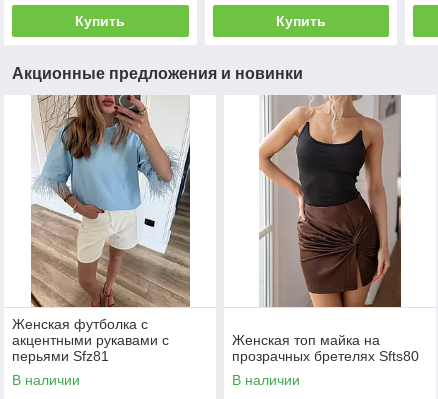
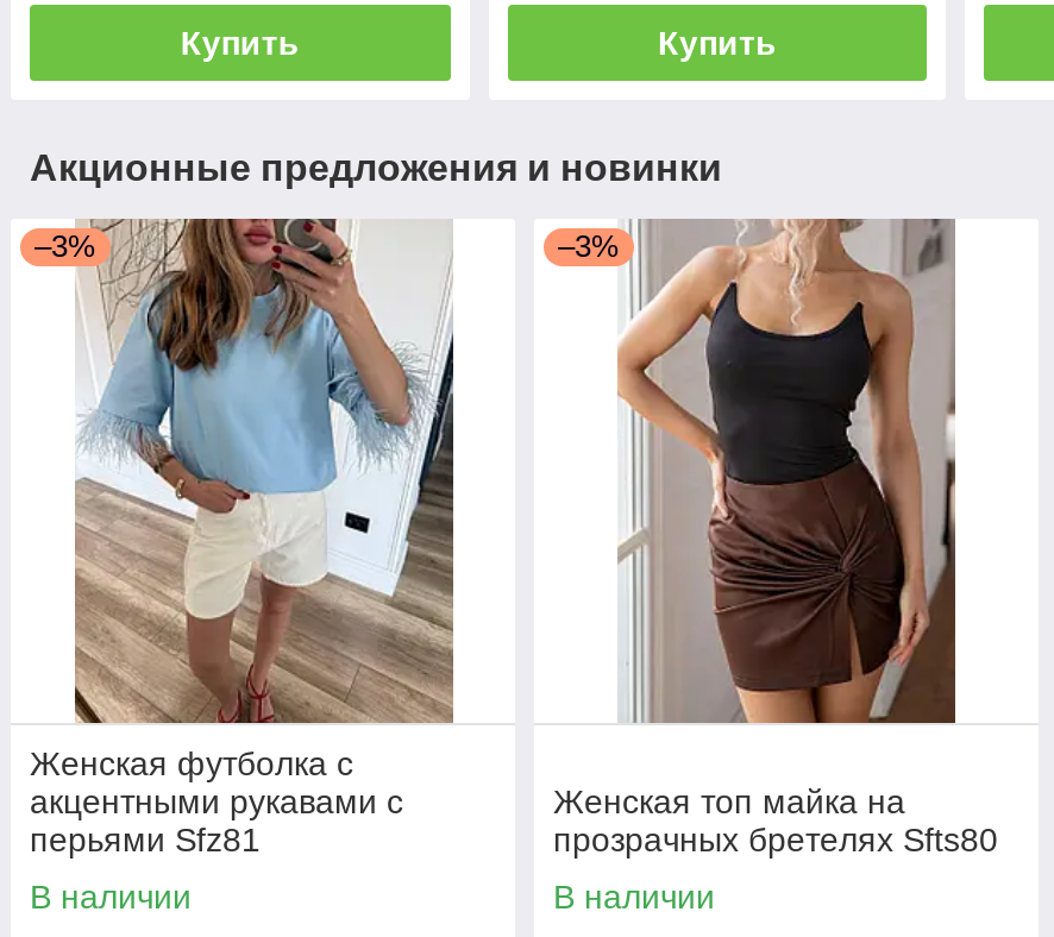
none -> [34,228,96,264] –3%
none -> [558,228,620,264] –3%

